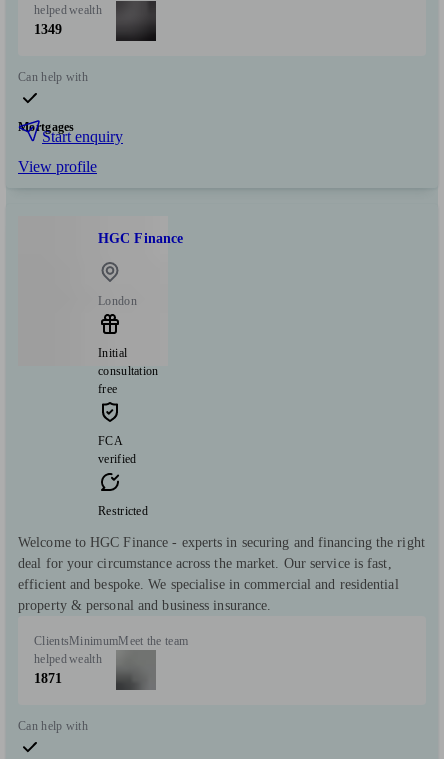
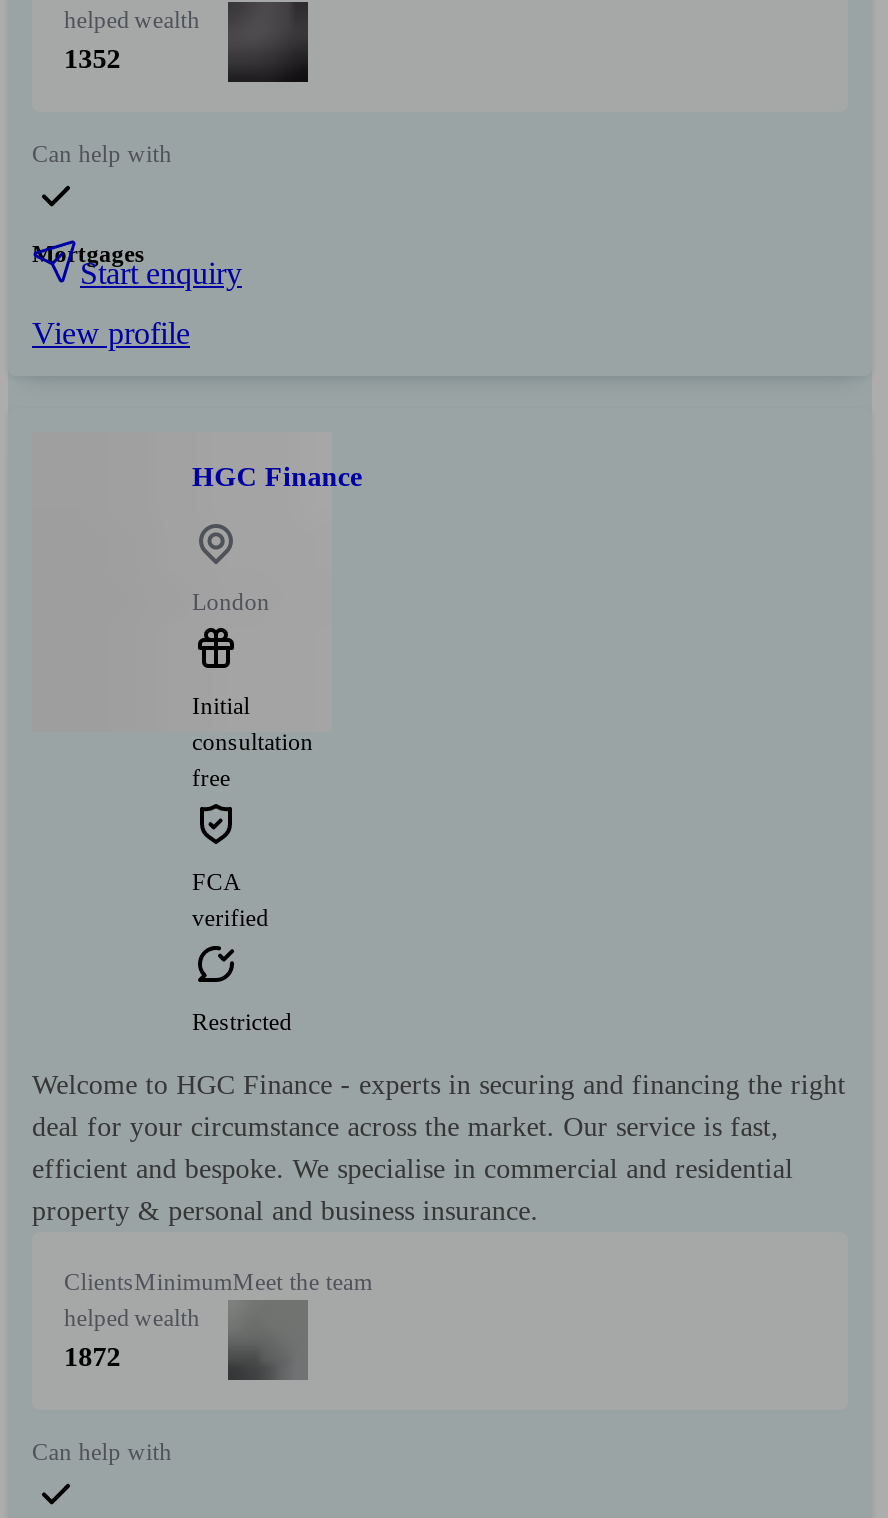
[34,22,62,37] 1349 -> [64,44,121,74] 1352
[34,671,62,686] 1871 -> [64,1342,121,1372] 1872

